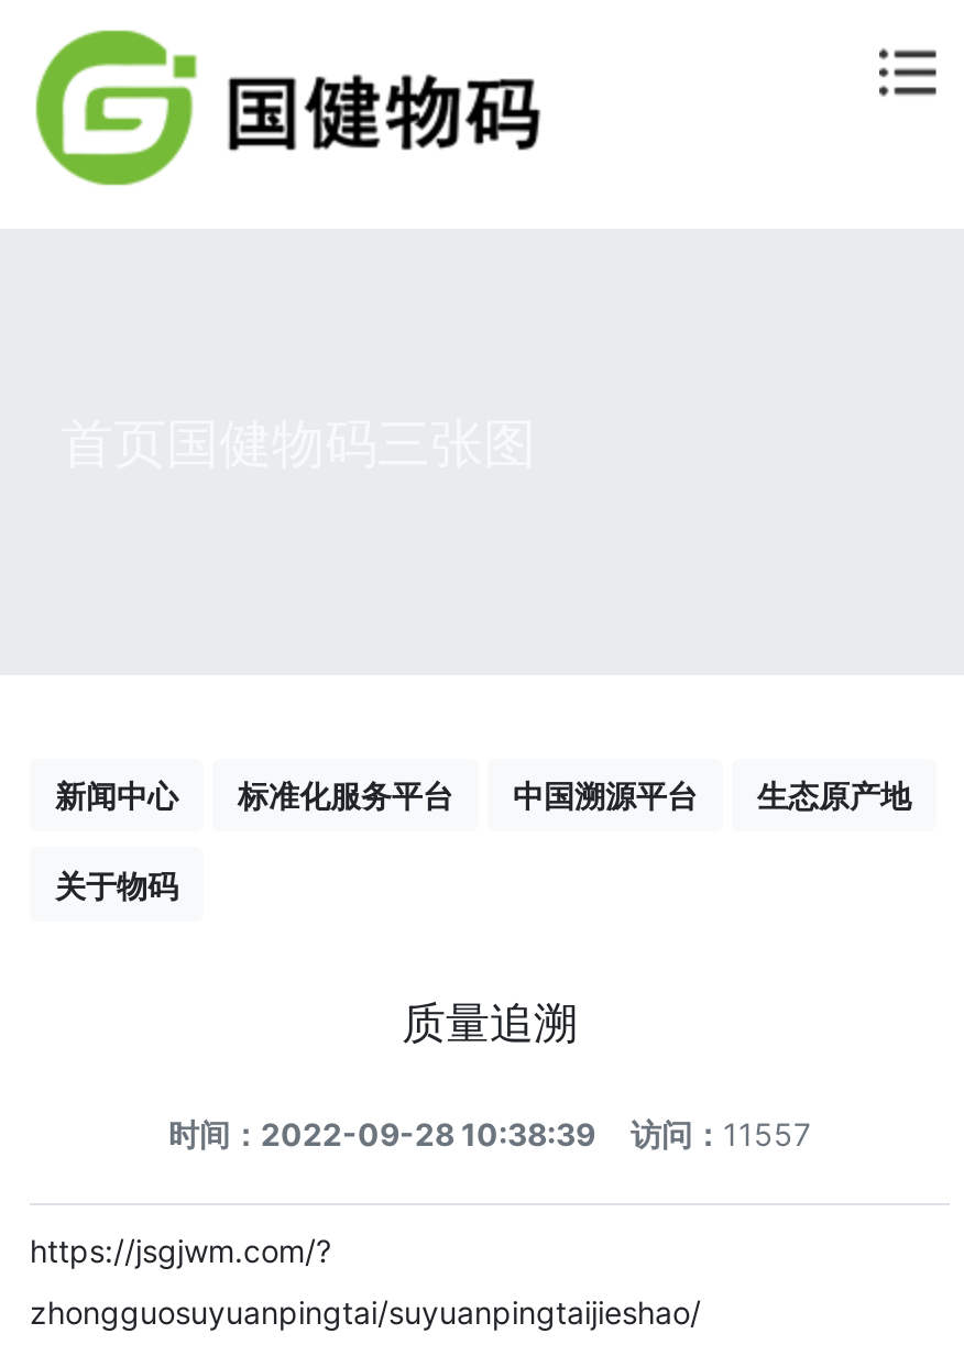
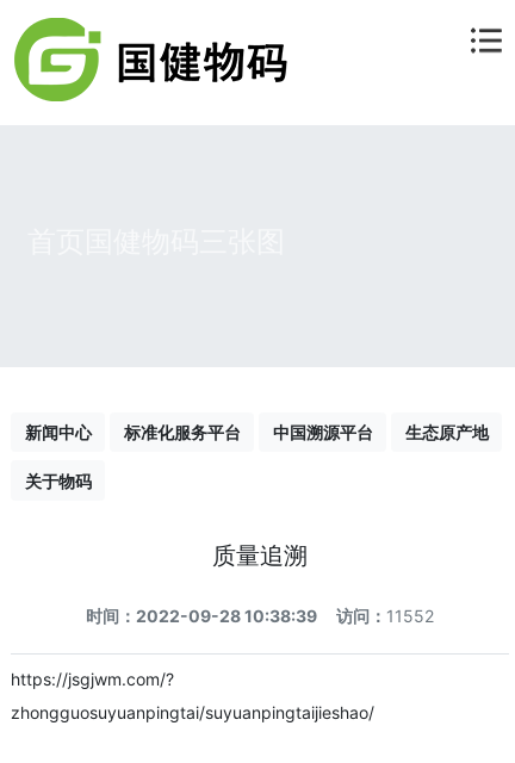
[168,1115,811,1152] 时间：2022-09-28 10:38:39 访问：11557 -> [86,605,434,626] 时间：2022-09-28 10:38:39 访问：11552

